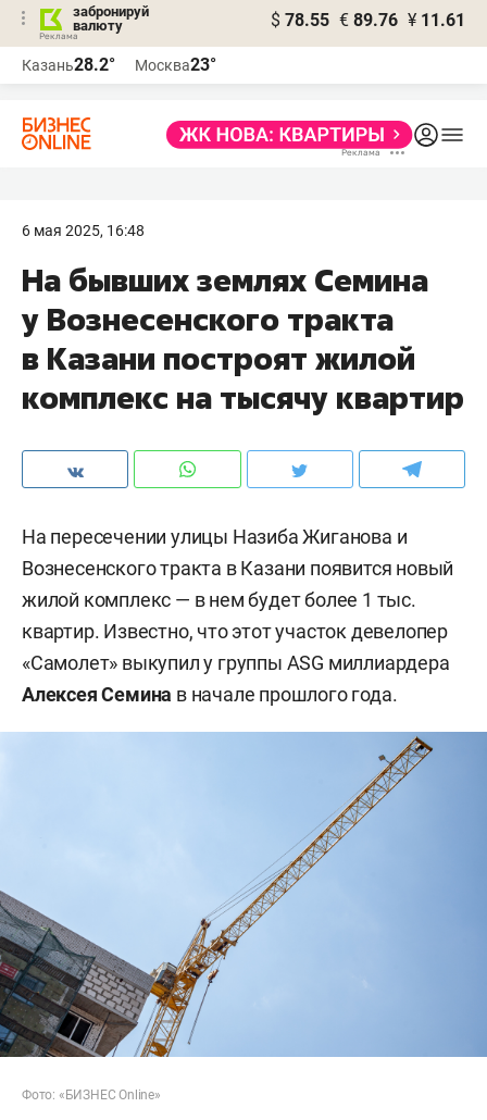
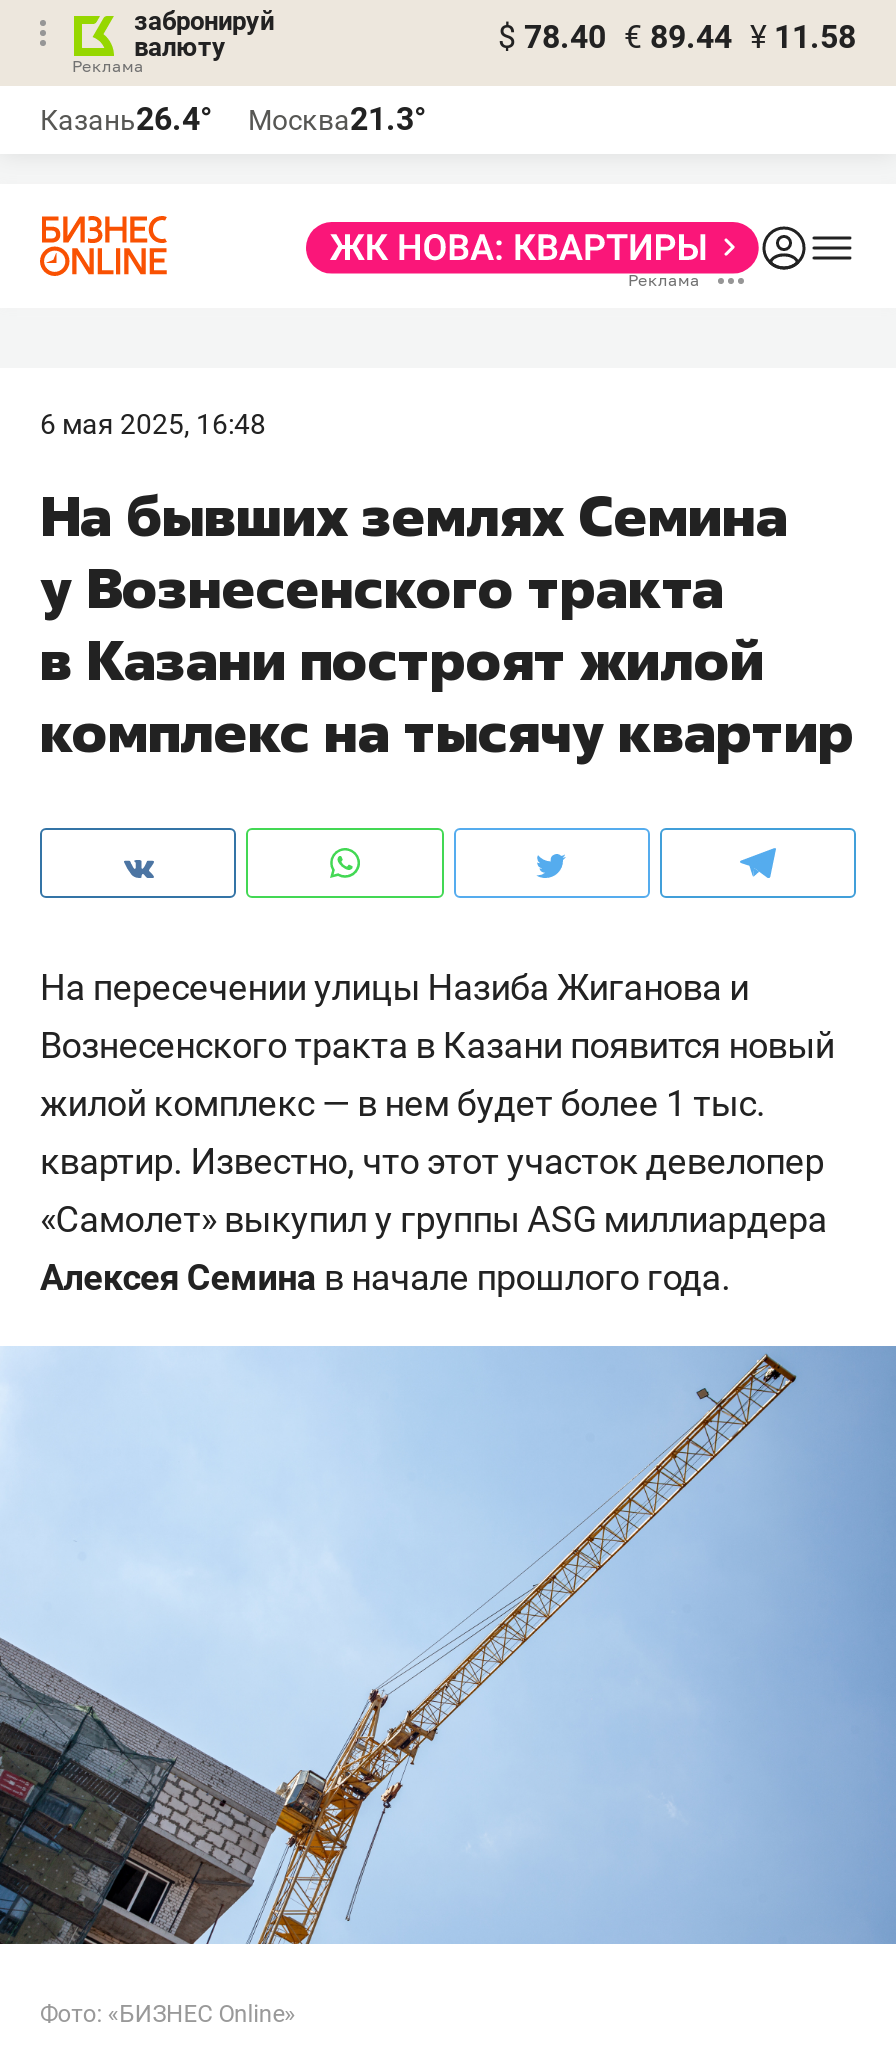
[271,10,465,30] $ 78.55 € 89.76 ¥ 11.61 -> [498,18,856,56] $ 78.40 € 89.44 ¥ 11.58
[22,54,115,75] Казань28.2° -> [40,100,212,138] Казань26.4°
[135,54,216,75] Москва23° -> [248,100,426,138] Москва21.3°

